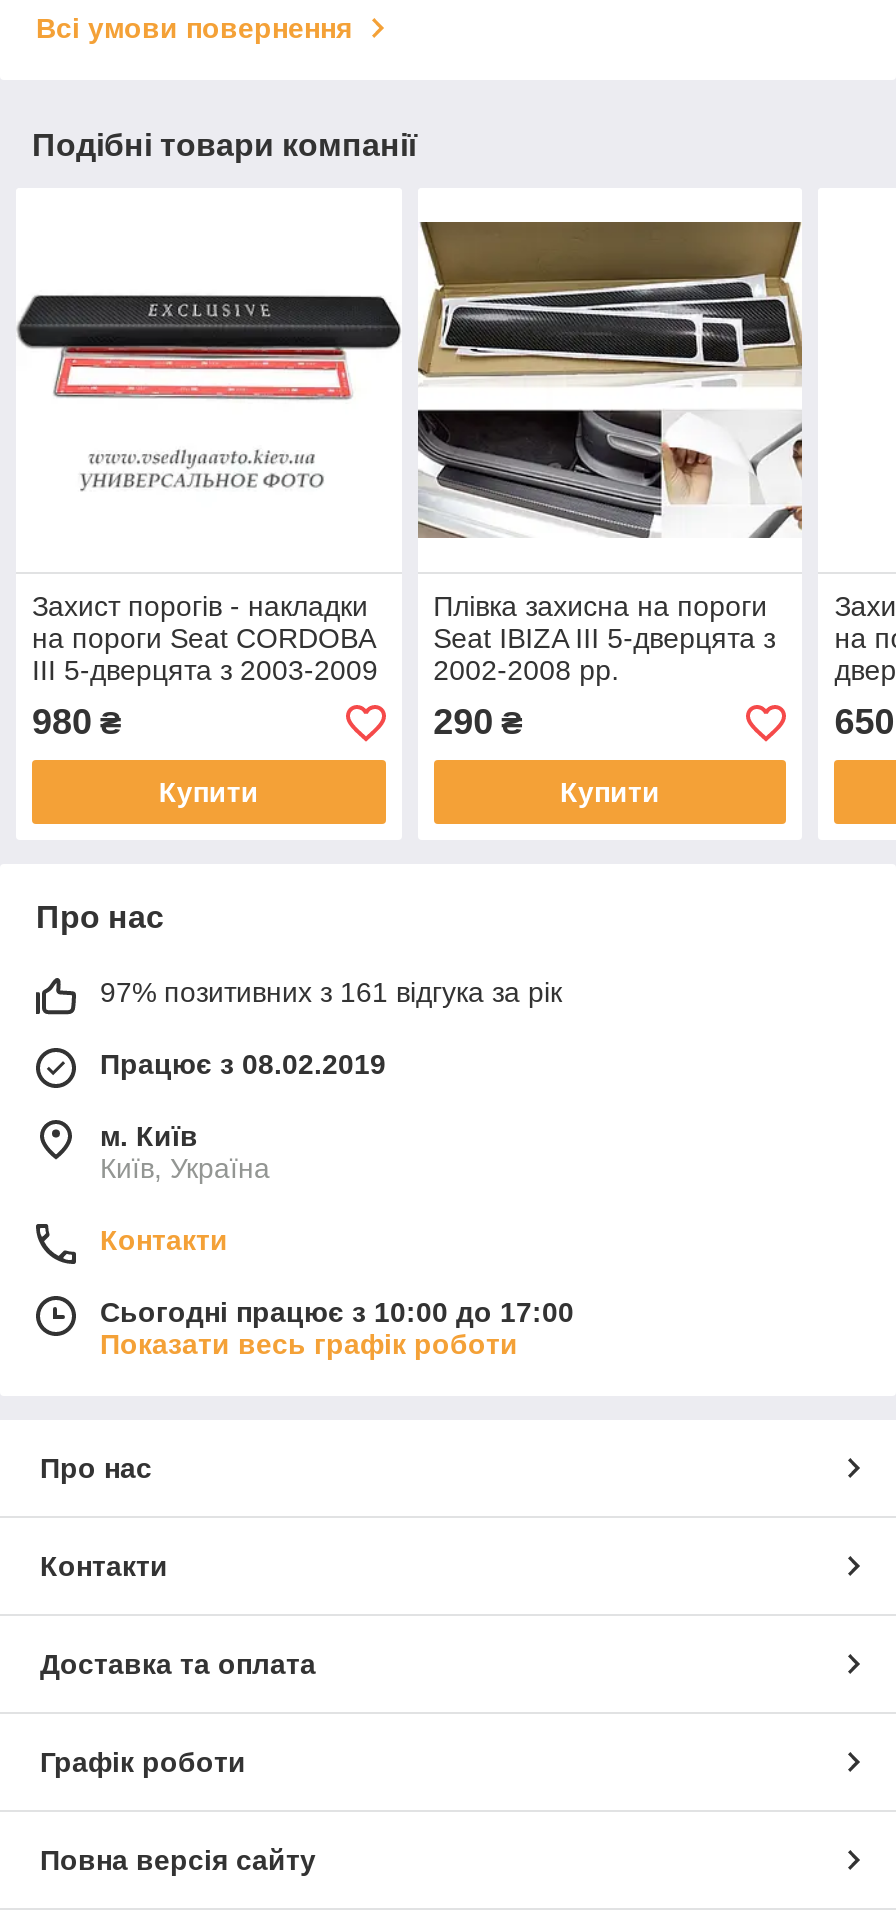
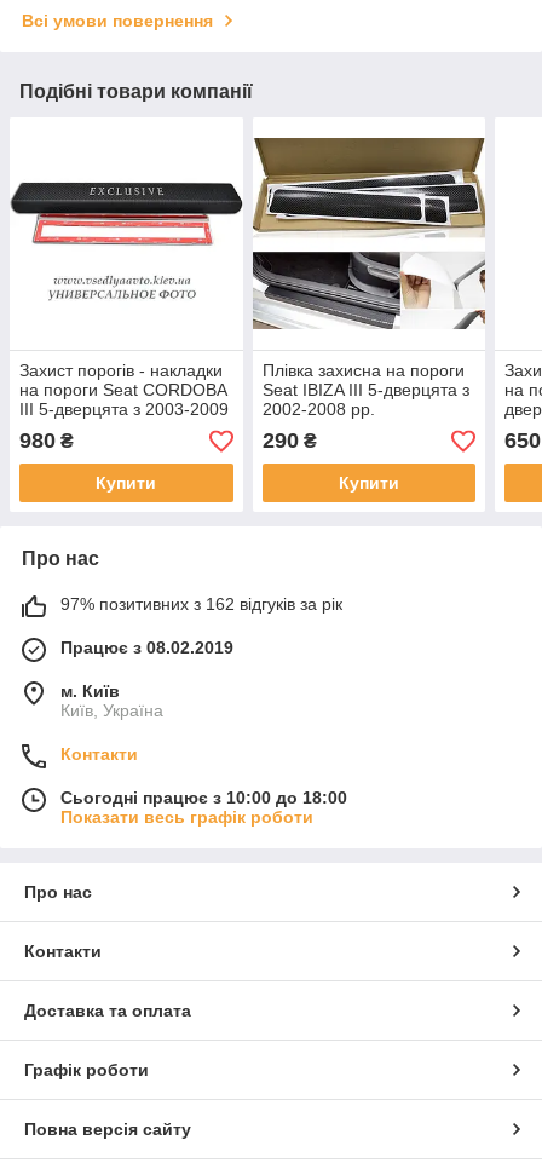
[100,977,562,1009] 97% позитивних з 161 відгука за рік -> [60,595,342,614] 97% позитивних з 162 відгуків за рік
[100,1297,574,1329] Сьогодні працює з 10:00 до 17:00 -> [60,788,347,808] Сьогодні працює з 10:00 до 18:00

